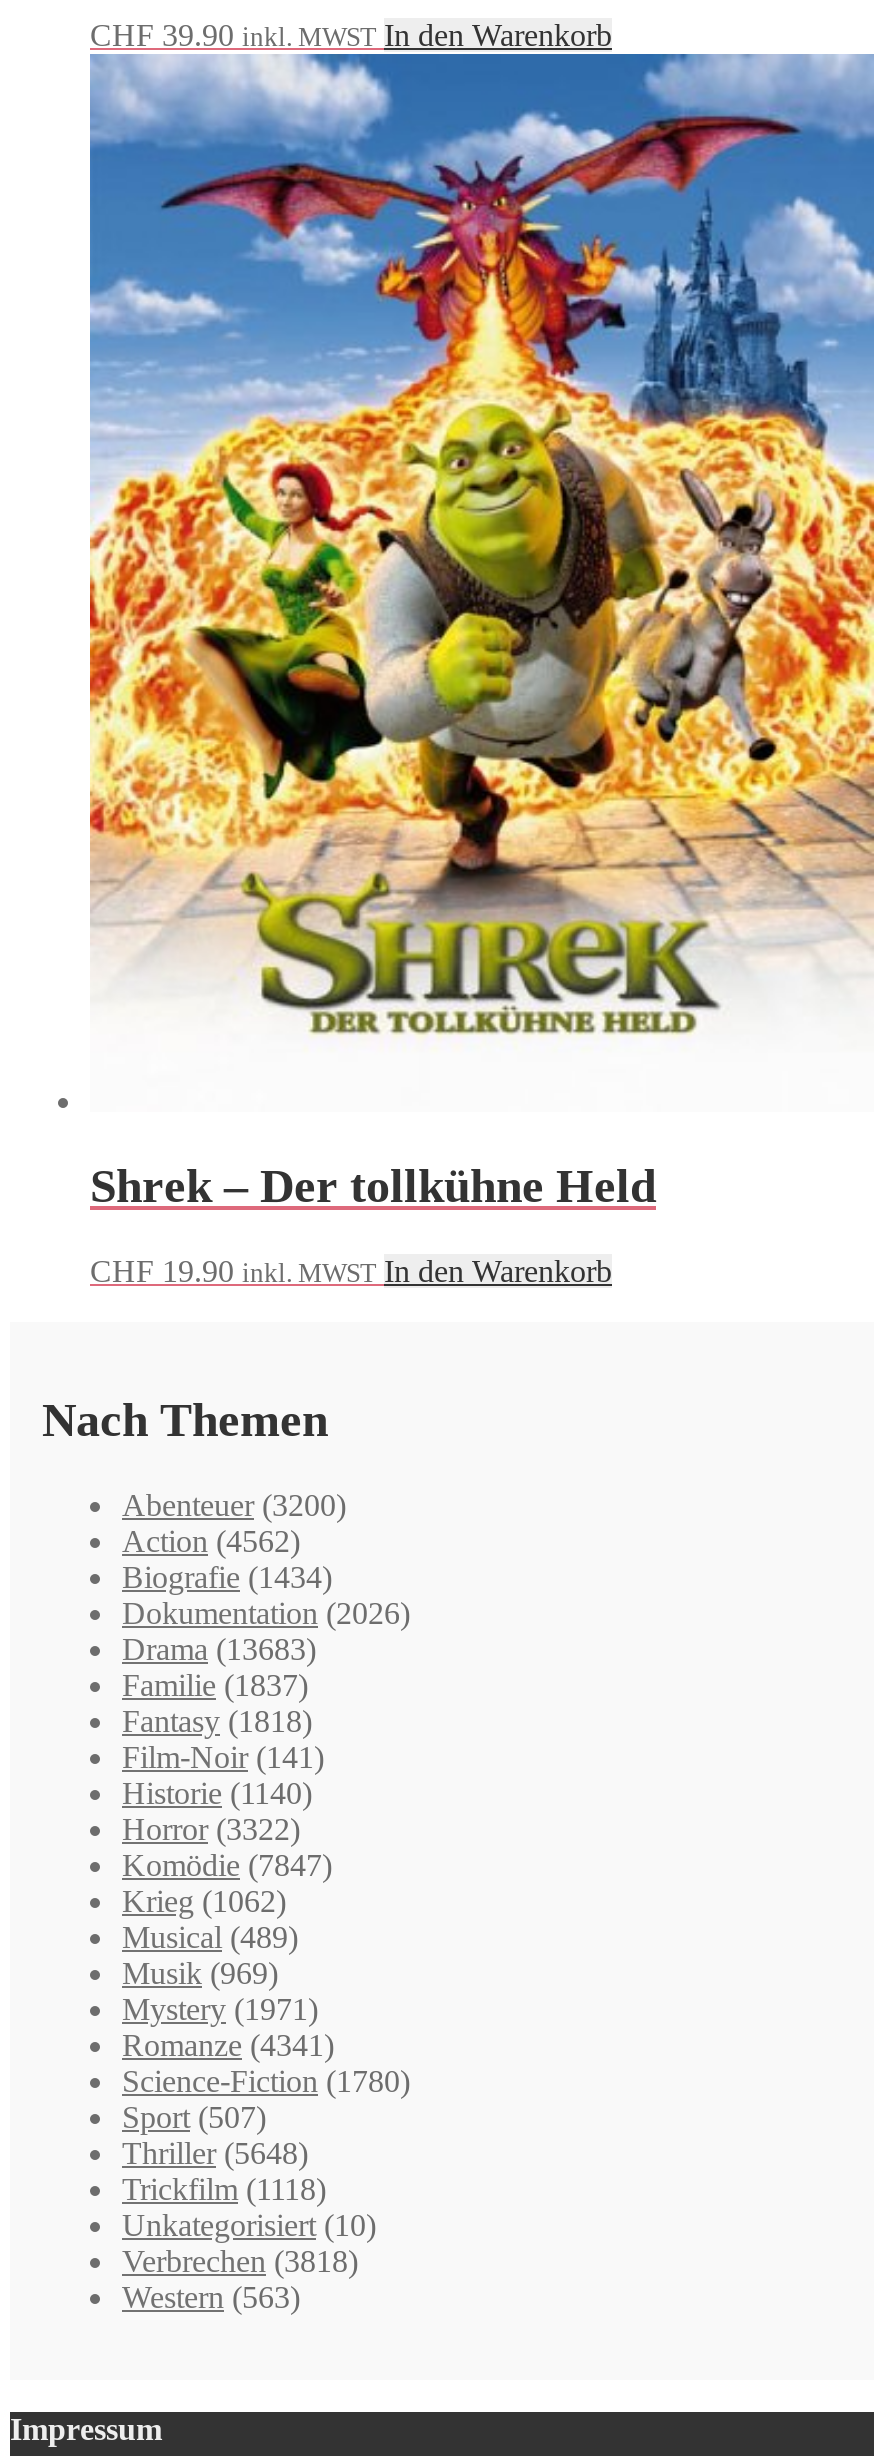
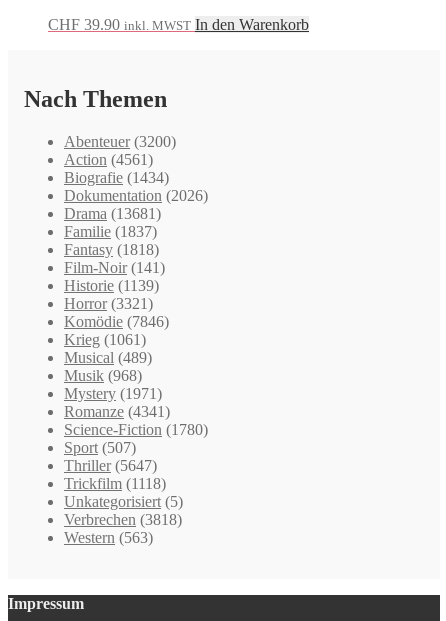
[88,52,876,1036] [image] -> none
[90,1160,656,1287] Shrek – Der tollkühne Held | CHF 19.90 inkl. MWST In den Warenkorb -> none
[122,1523,300,1557] Action (4562) -> [64,151,153,168] Action (4561)
[122,1631,316,1665] Drama (13683) -> [64,205,161,222] Drama (13681)
[122,1775,312,1809] Historie (1140) -> [64,277,159,294] Historie (1139)
[122,1811,300,1845] Horror (3322) -> [64,295,153,312] Horror (3321)
[122,1847,332,1881] Komödie (7847) -> [64,313,169,330] Komödie (7846)
[122,1883,286,1917] Krieg (1062) -> [64,331,146,348] Krieg (1061)
[122,1955,278,1989] Musik (969) -> [64,367,142,384] Musik (968)
[122,2135,308,2169] Thriller (5648) -> [64,457,157,474] Thriller (5647)
[122,2207,376,2241] Unkategorisiert (10) -> [64,493,183,510] Unkategorisiert (5)

